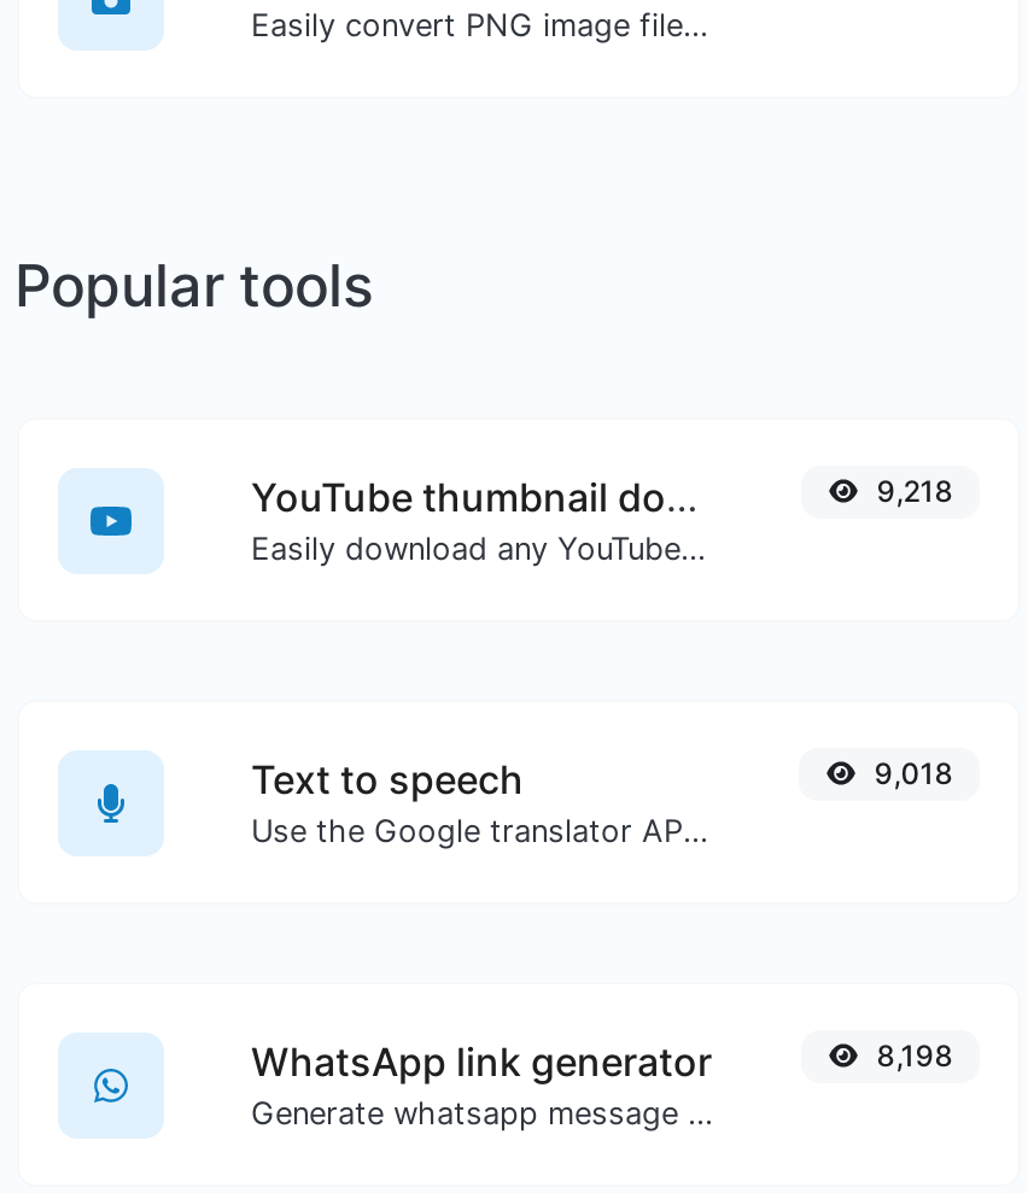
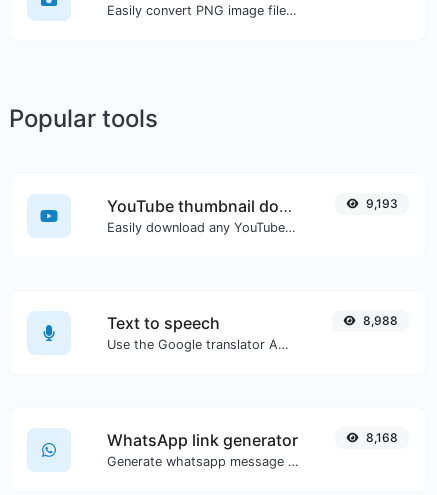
[869,473,954,509] 9,218 -> [363,196,398,211] 9,193
[867,755,954,791] 9,018 -> [360,313,398,328] 8,988
[869,1037,954,1074] 8,198 -> [363,430,398,445] 8,168

